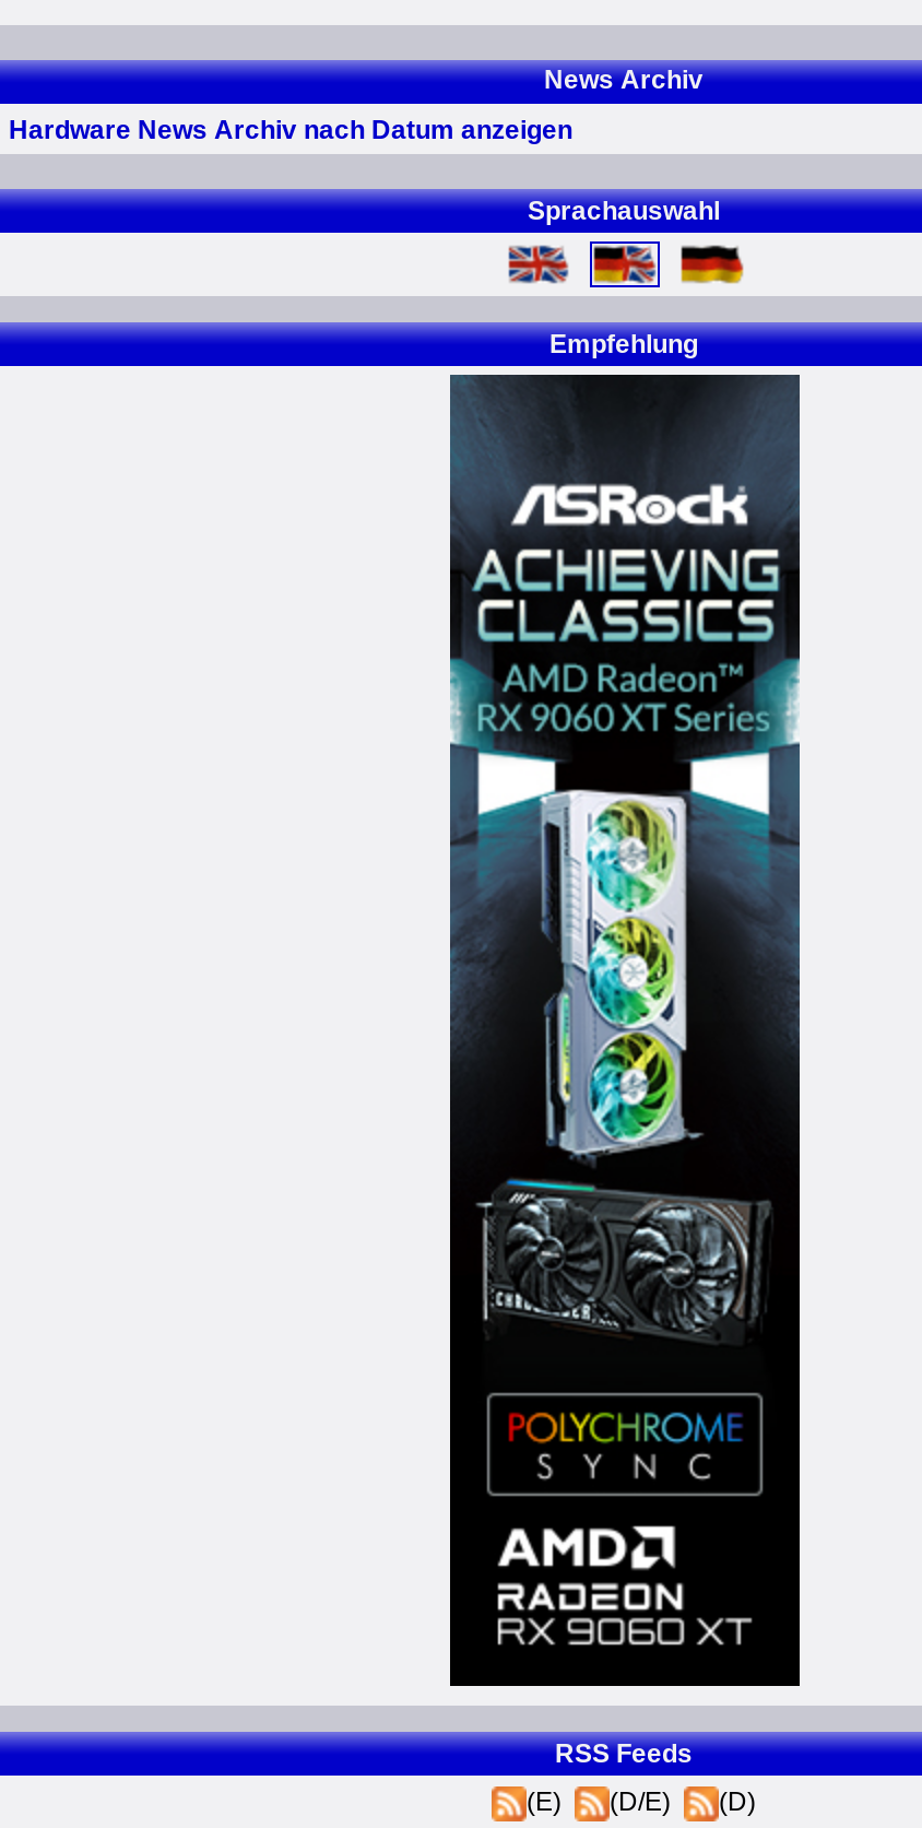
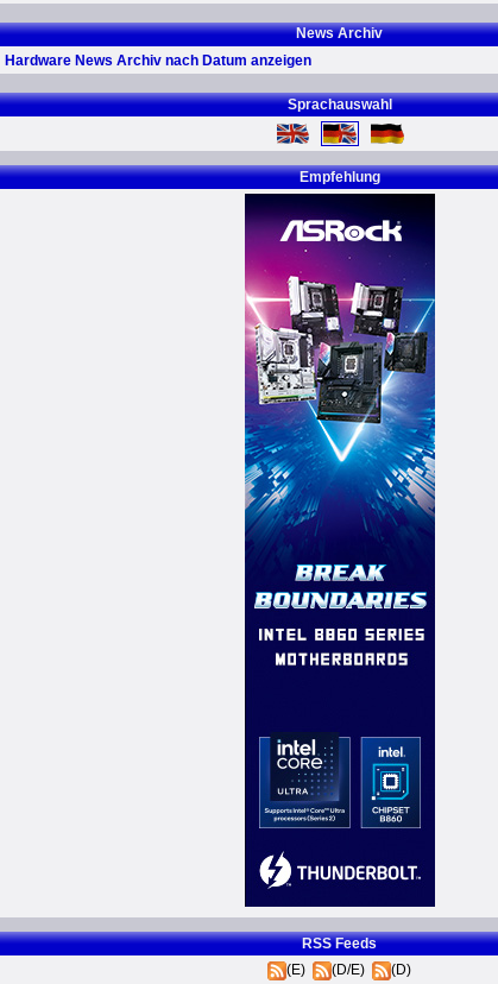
[448,375,802,1686] [image] -> [244,194,436,907] [image]

